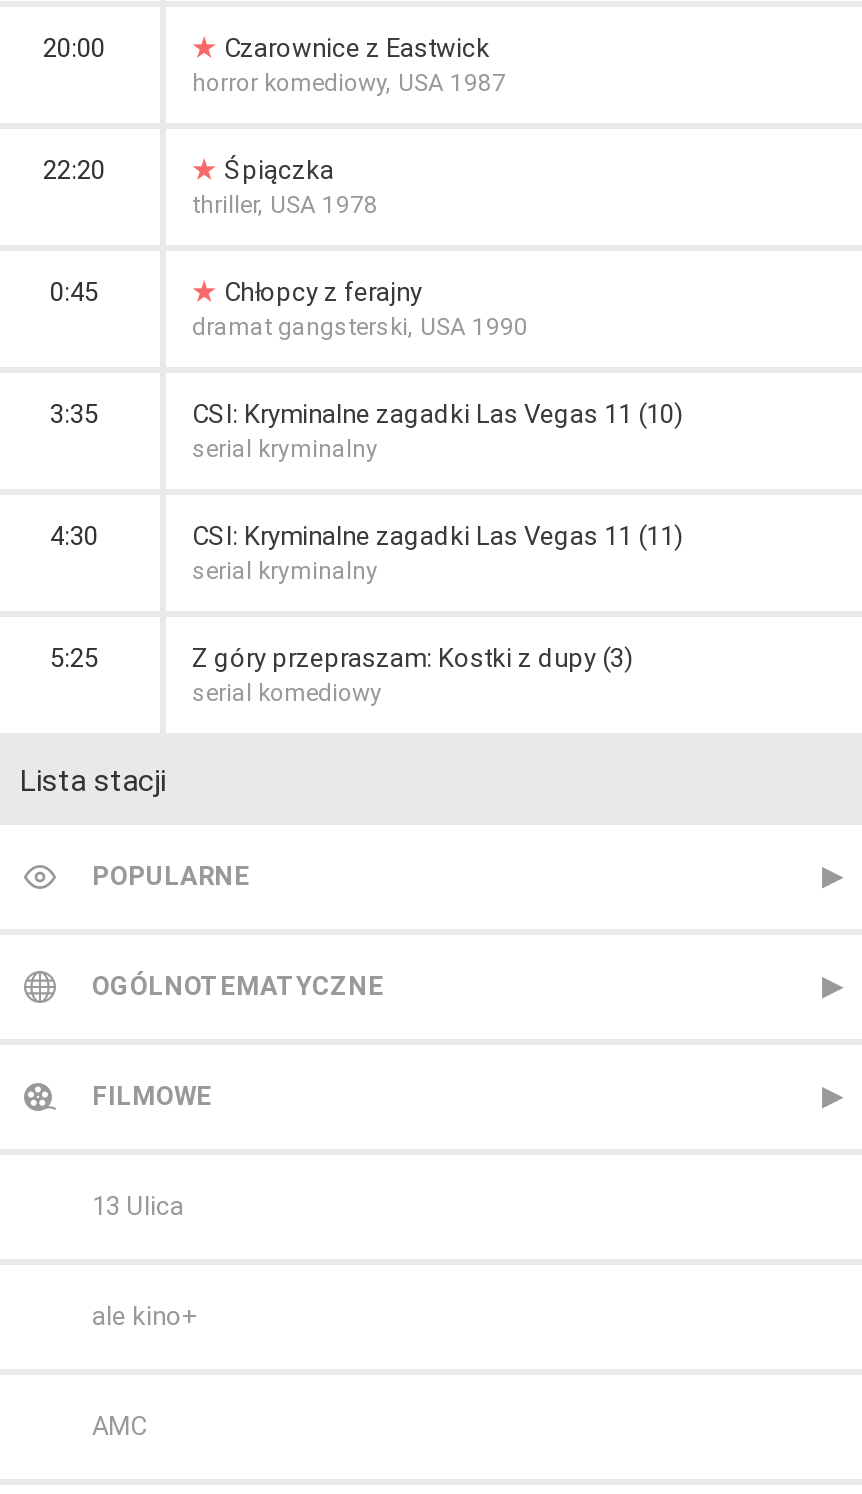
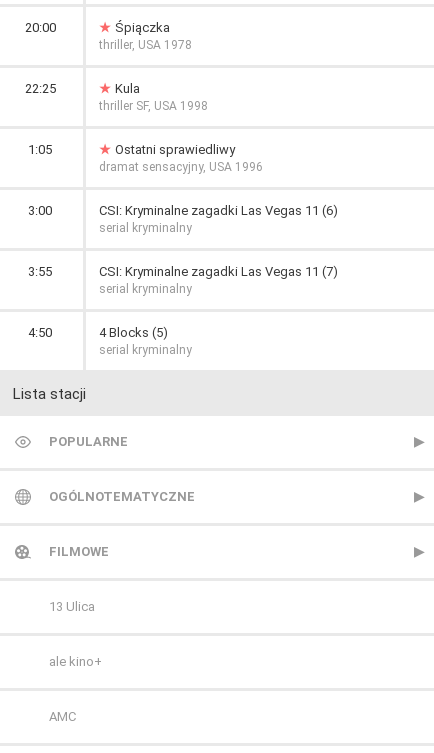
[43,33,506,185] Czarownice z Eastwick | horror komediowy, USA 1987 | 22:20 -> none
moved [192,155,378,219] -> [99,20,192,52]: Śpiączka | thriller, USA 1978
[50,277,684,429] 0:45 | Chłopcy z ferajny | dramat gangsterski, USA 1990 | 3:35 | CSI: Kryminalne zagadki Las Vegas 11 (10) -> [24,81,338,218] 22:25 | Kula | thriller SF, USA 1998 | 1:05 | Ostatni sprawiedliwy | dramat sensacyjny, USA 1996 | 3:00 | CSI: Kryminalne zagadki Las Vegas 11 (6)
[50,521,98,551] 4:30 -> [28,264,52,279] 3:55
[192,521,684,551] CSI: Kryminalne zagadki Las Vegas 11 (11) -> [99,264,338,279] CSI: Kryminalne zagadki Las Vegas 11 (7)
[50,643,634,707] 5:25 | Z góry przepraszam: Kostki z dupy (3) | serial komediowy -> [28,325,192,357] 4:50 | 4 Blocks (5) | serial kryminalny

